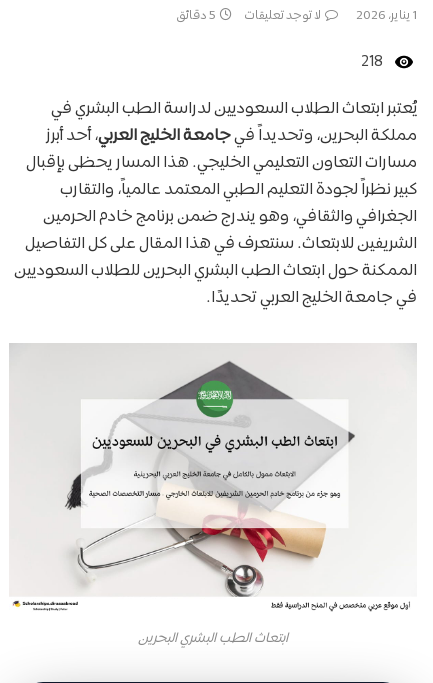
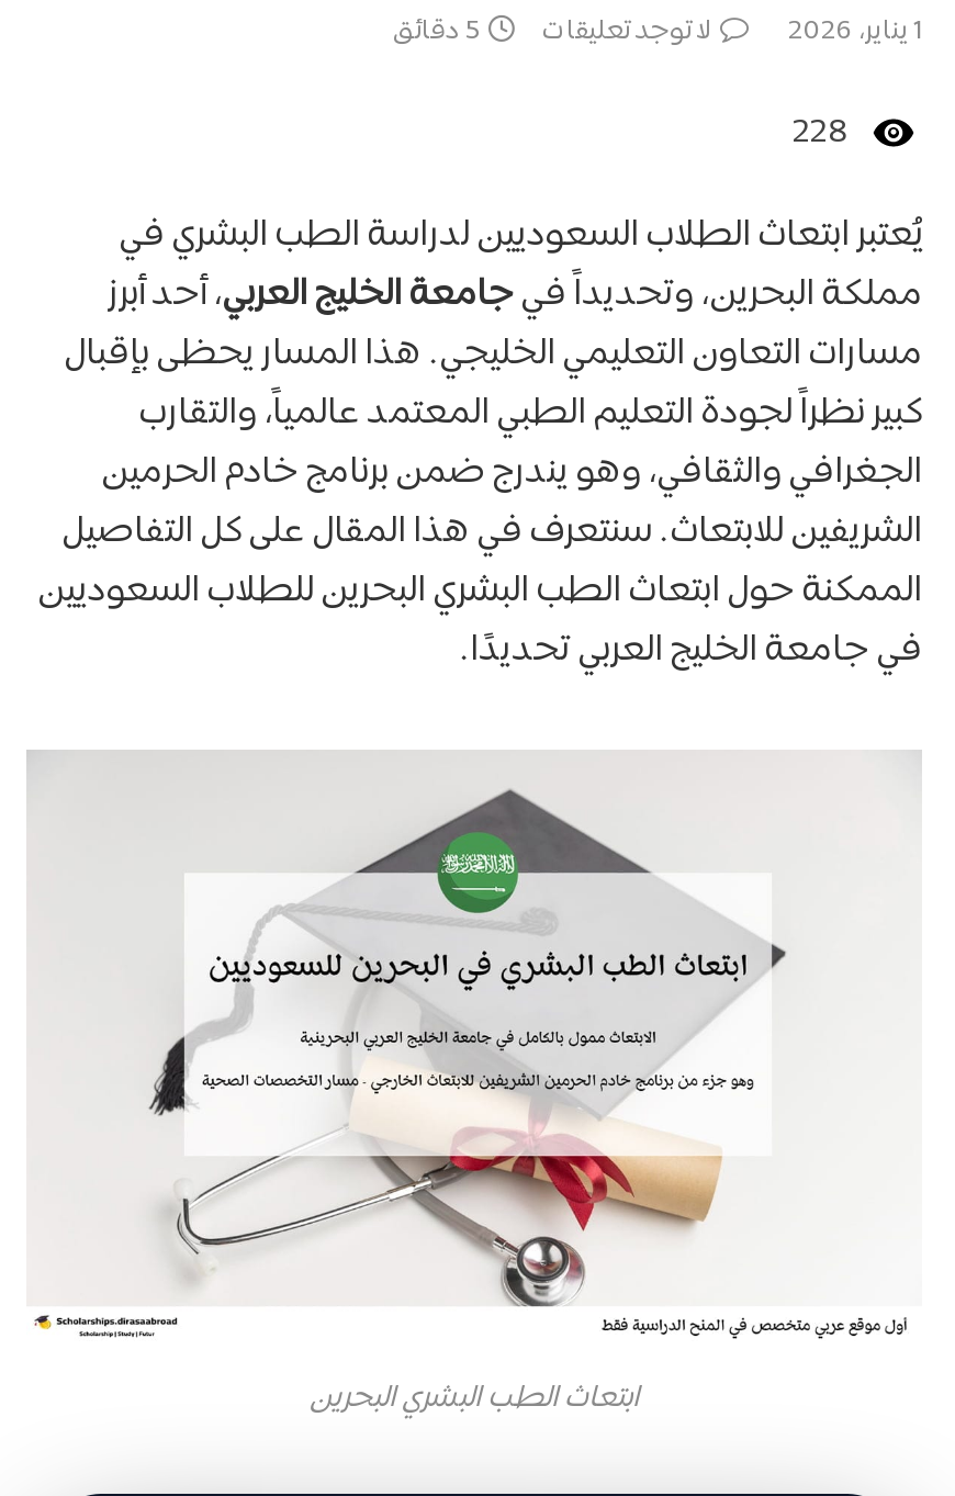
[361,51,383,73] 218 -> [793,109,847,157] 228

